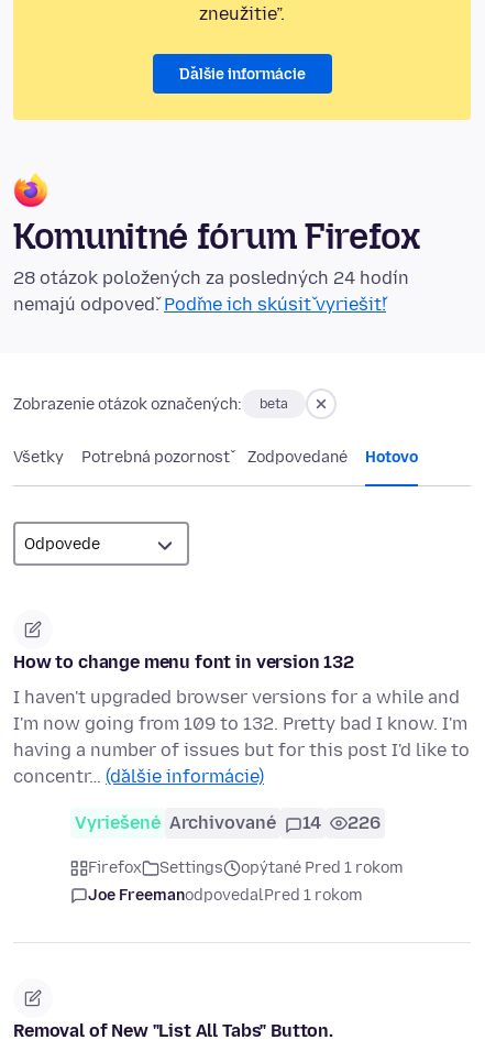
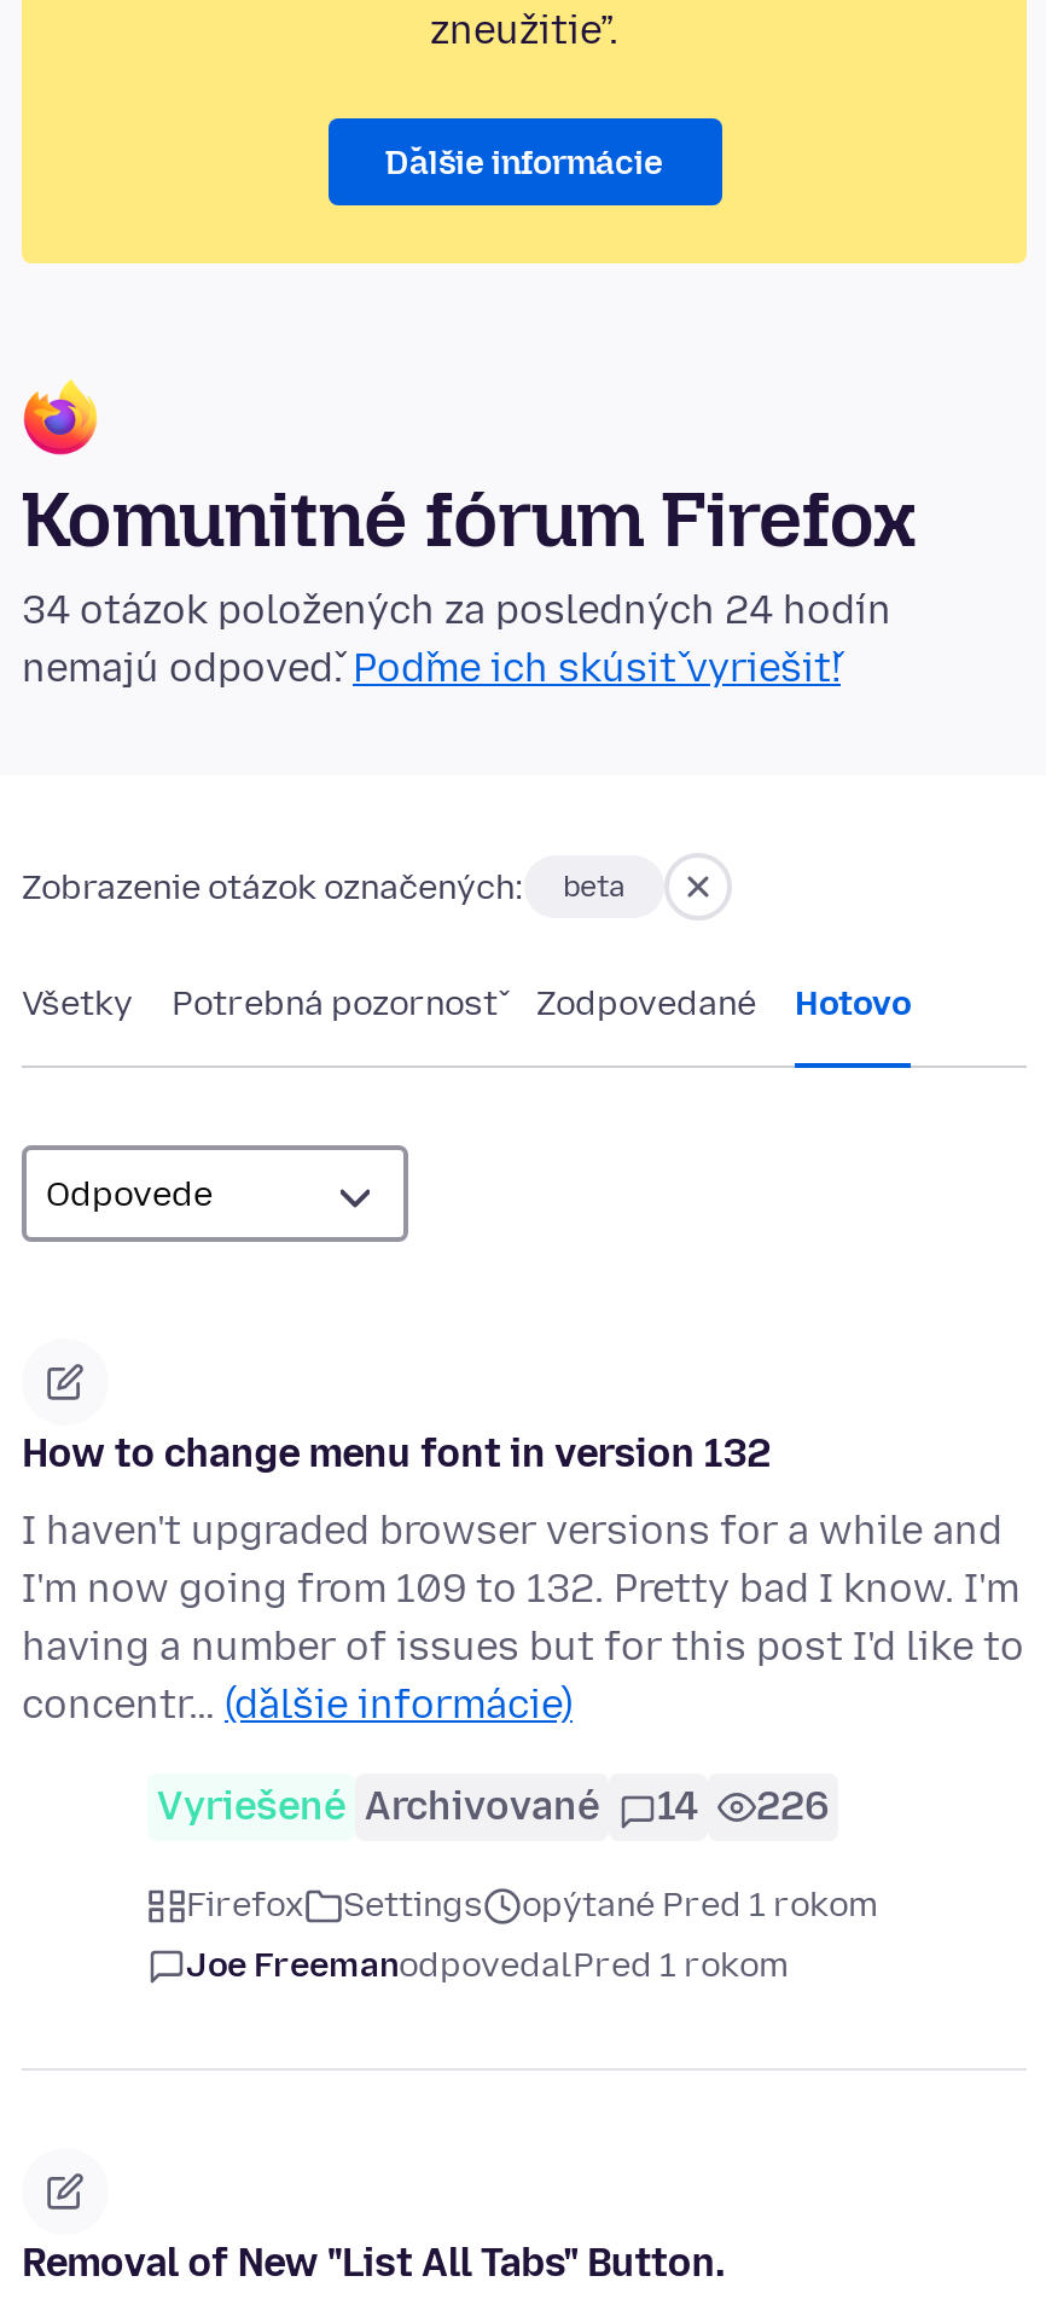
[13,268,409,289] 28 otázok položených za posledných 24 hodín -> [22,588,891,634] 34 otázok položených za posledných 24 hodín

